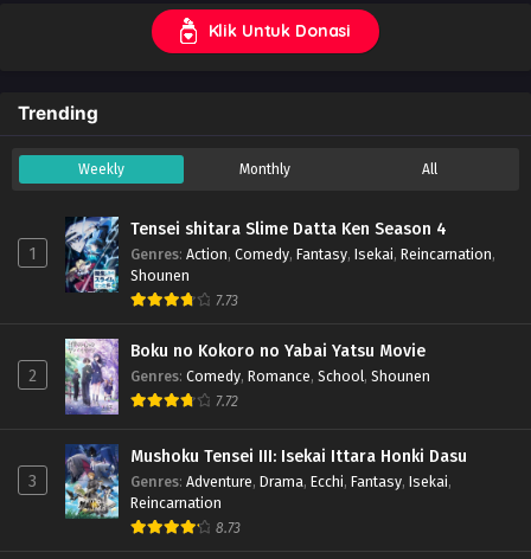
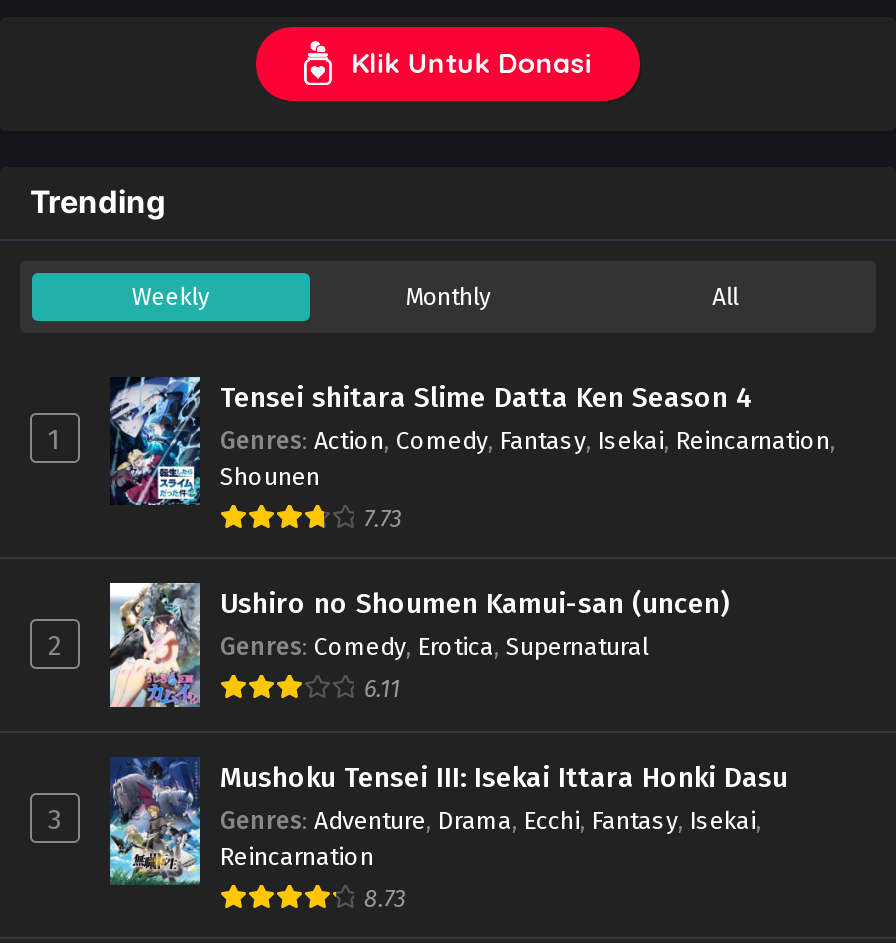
[65,339,430,415] [image] | Boku no Kokoro no Yabai Yatsu Movie | Genres: Comedy, Romance, School, Shounen -> [110,583,728,709] [image] | Ushiro no Shoumen Kamui-san (uncen) | Genres: Comedy, Erotica, Supernatural
[216,393,238,410] 7.72 -> [364,675,400,703] 6.11

